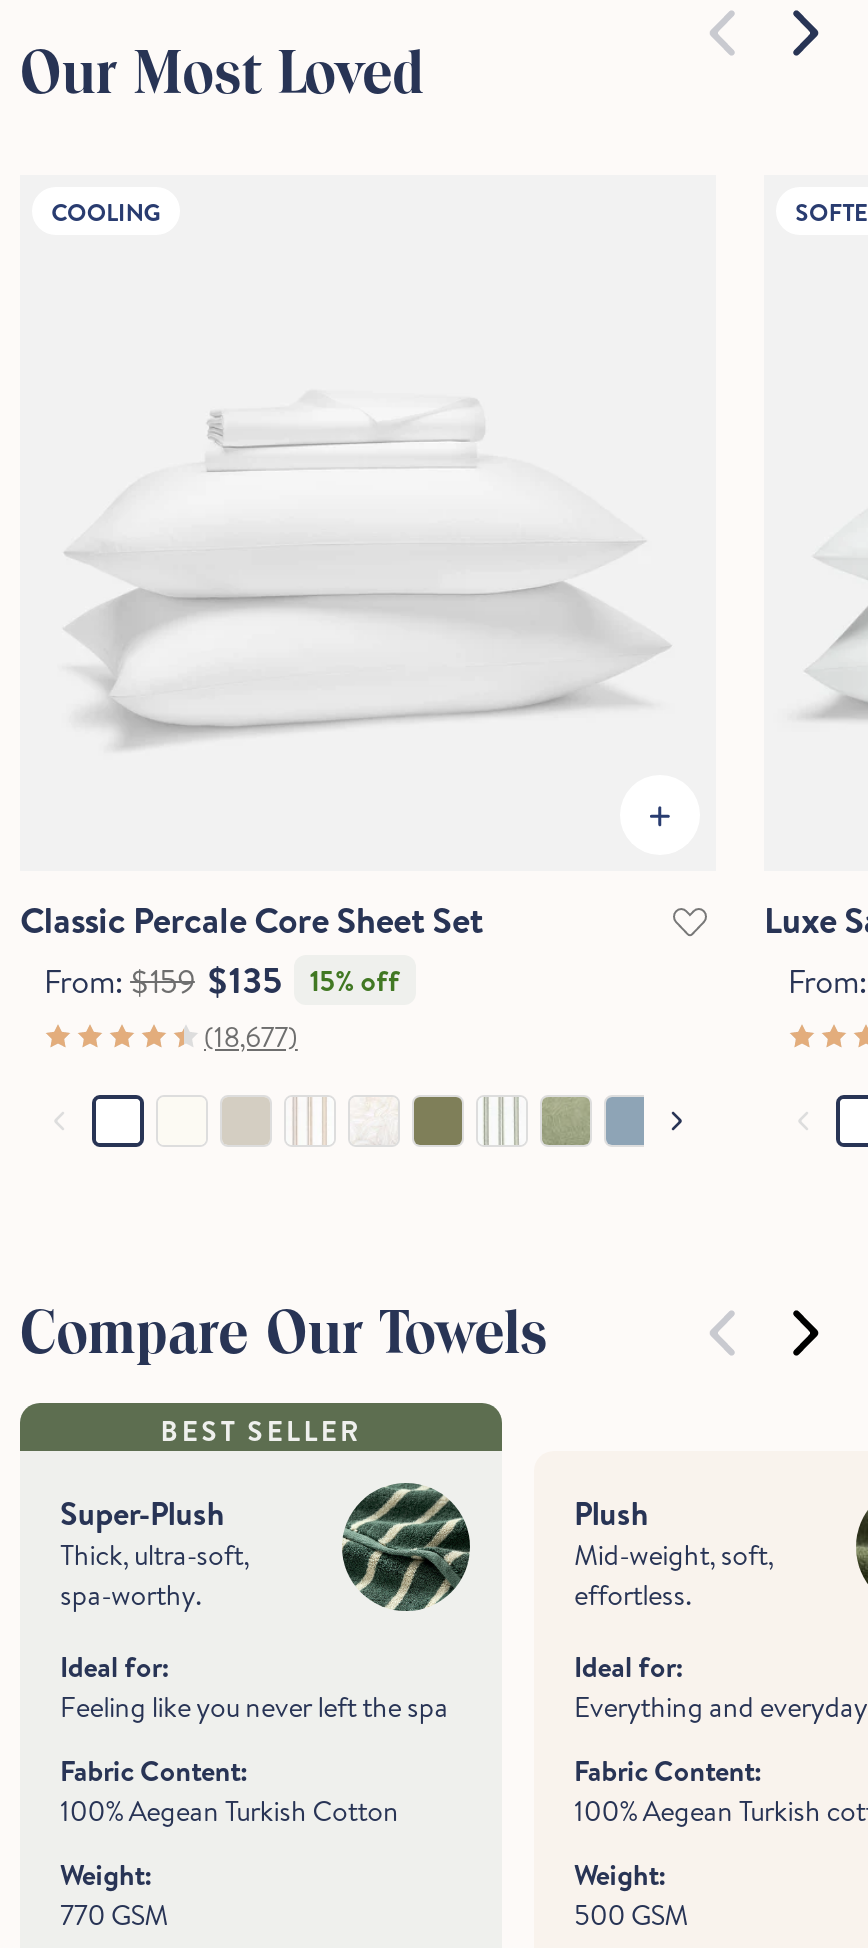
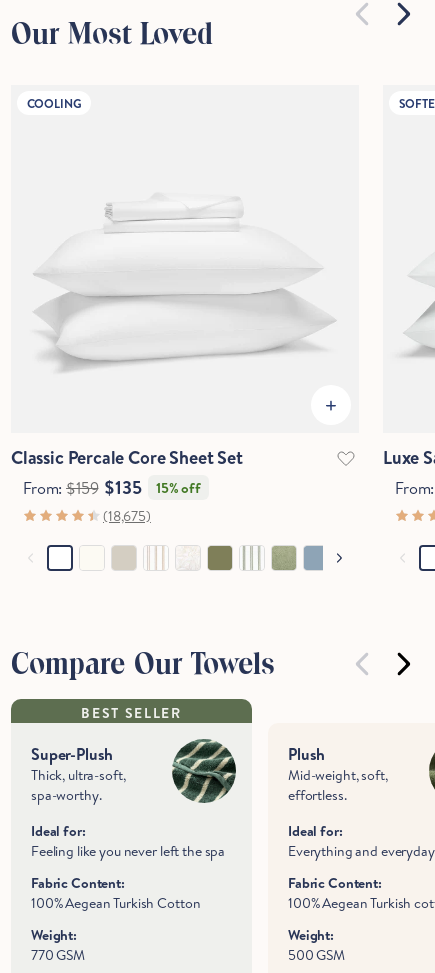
[204,1018,298,1058] (18,677) -> [103,506,151,526] (18,675)

